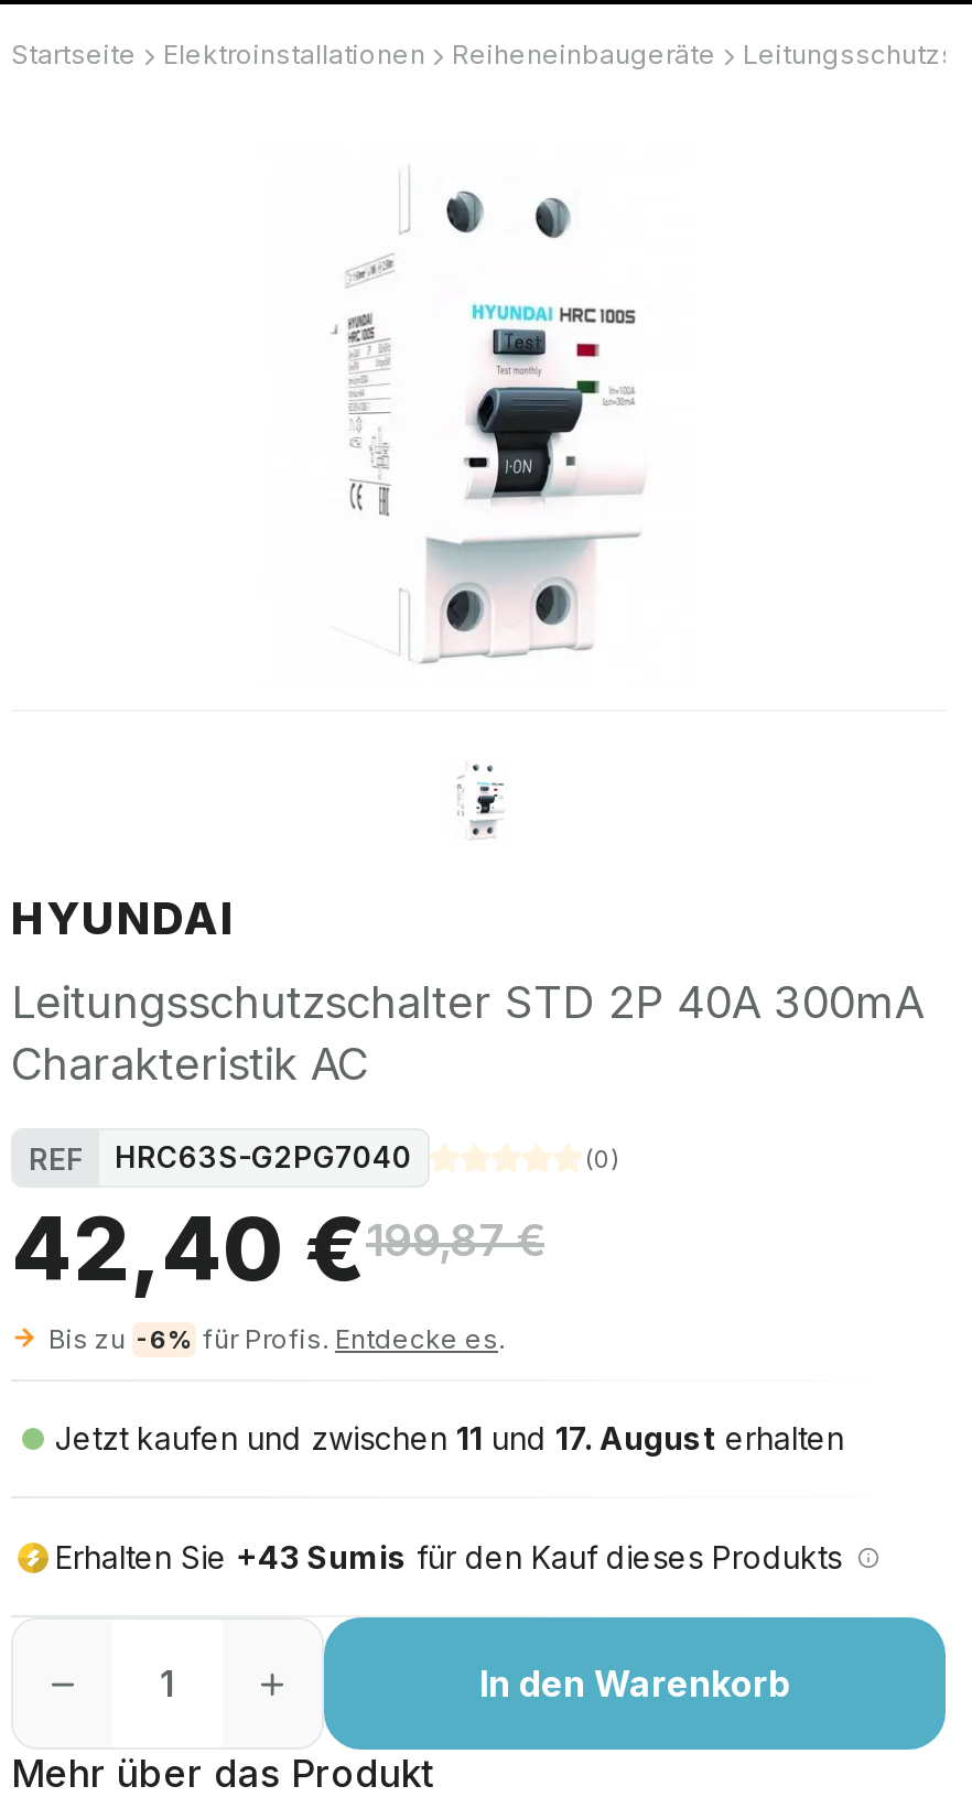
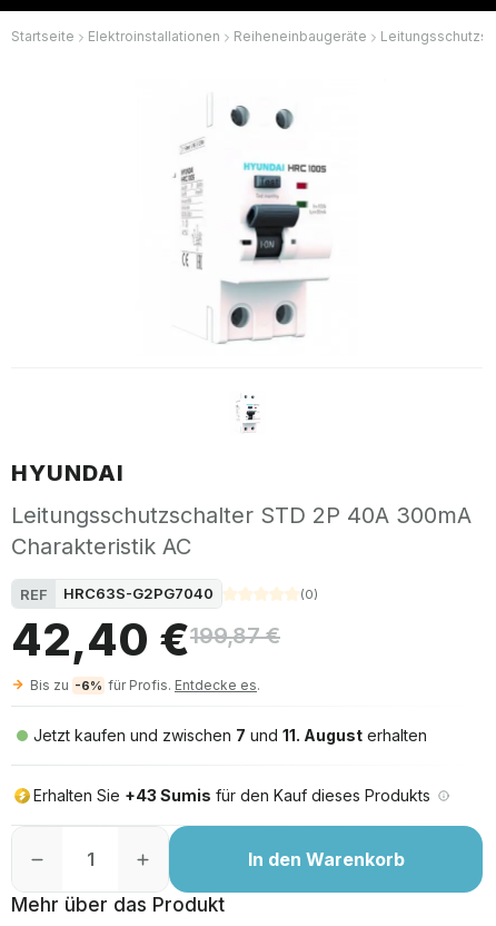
[55,1419,844,1457] Jetzt kaufen und zwischen 11 und 17. August erhalten -> [33,726,427,745] Jetzt kaufen und zwischen 7 und 11. August erhalten

